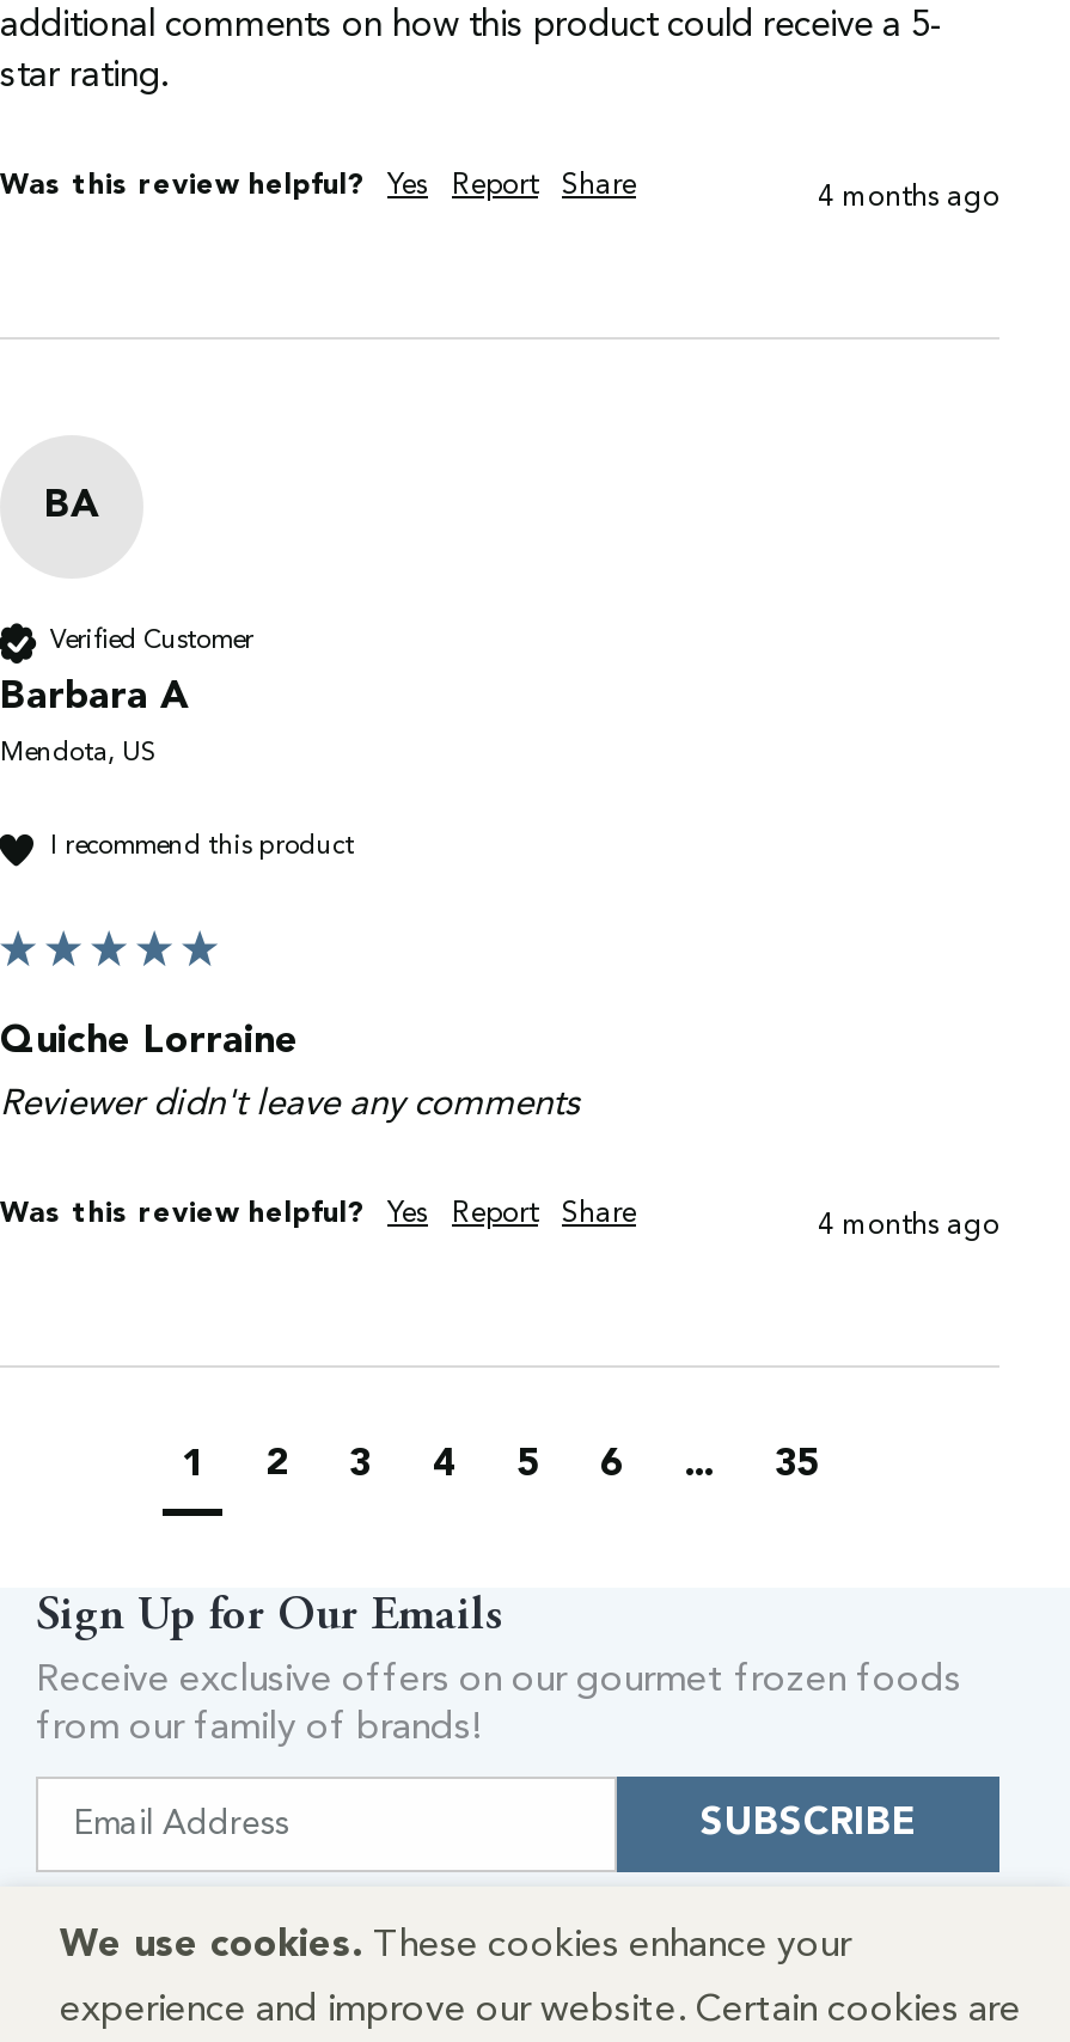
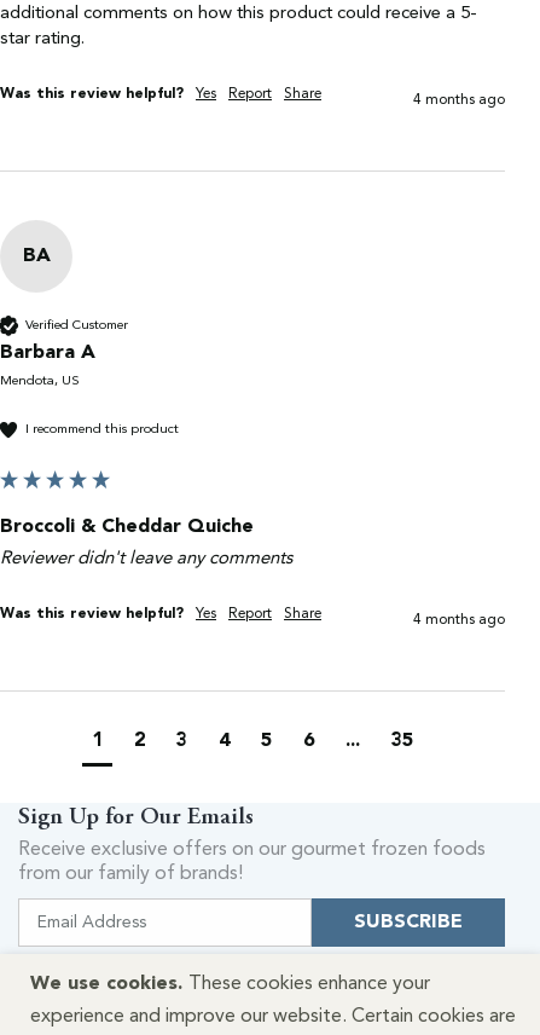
[0,1024,299,1062] Quiche Lorraine -> [0,518,254,537] Broccoli & Cheddar Quiche

